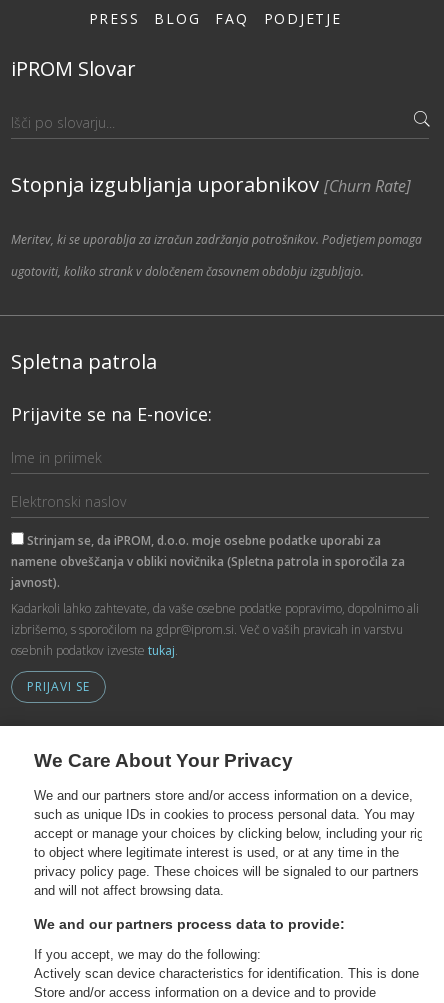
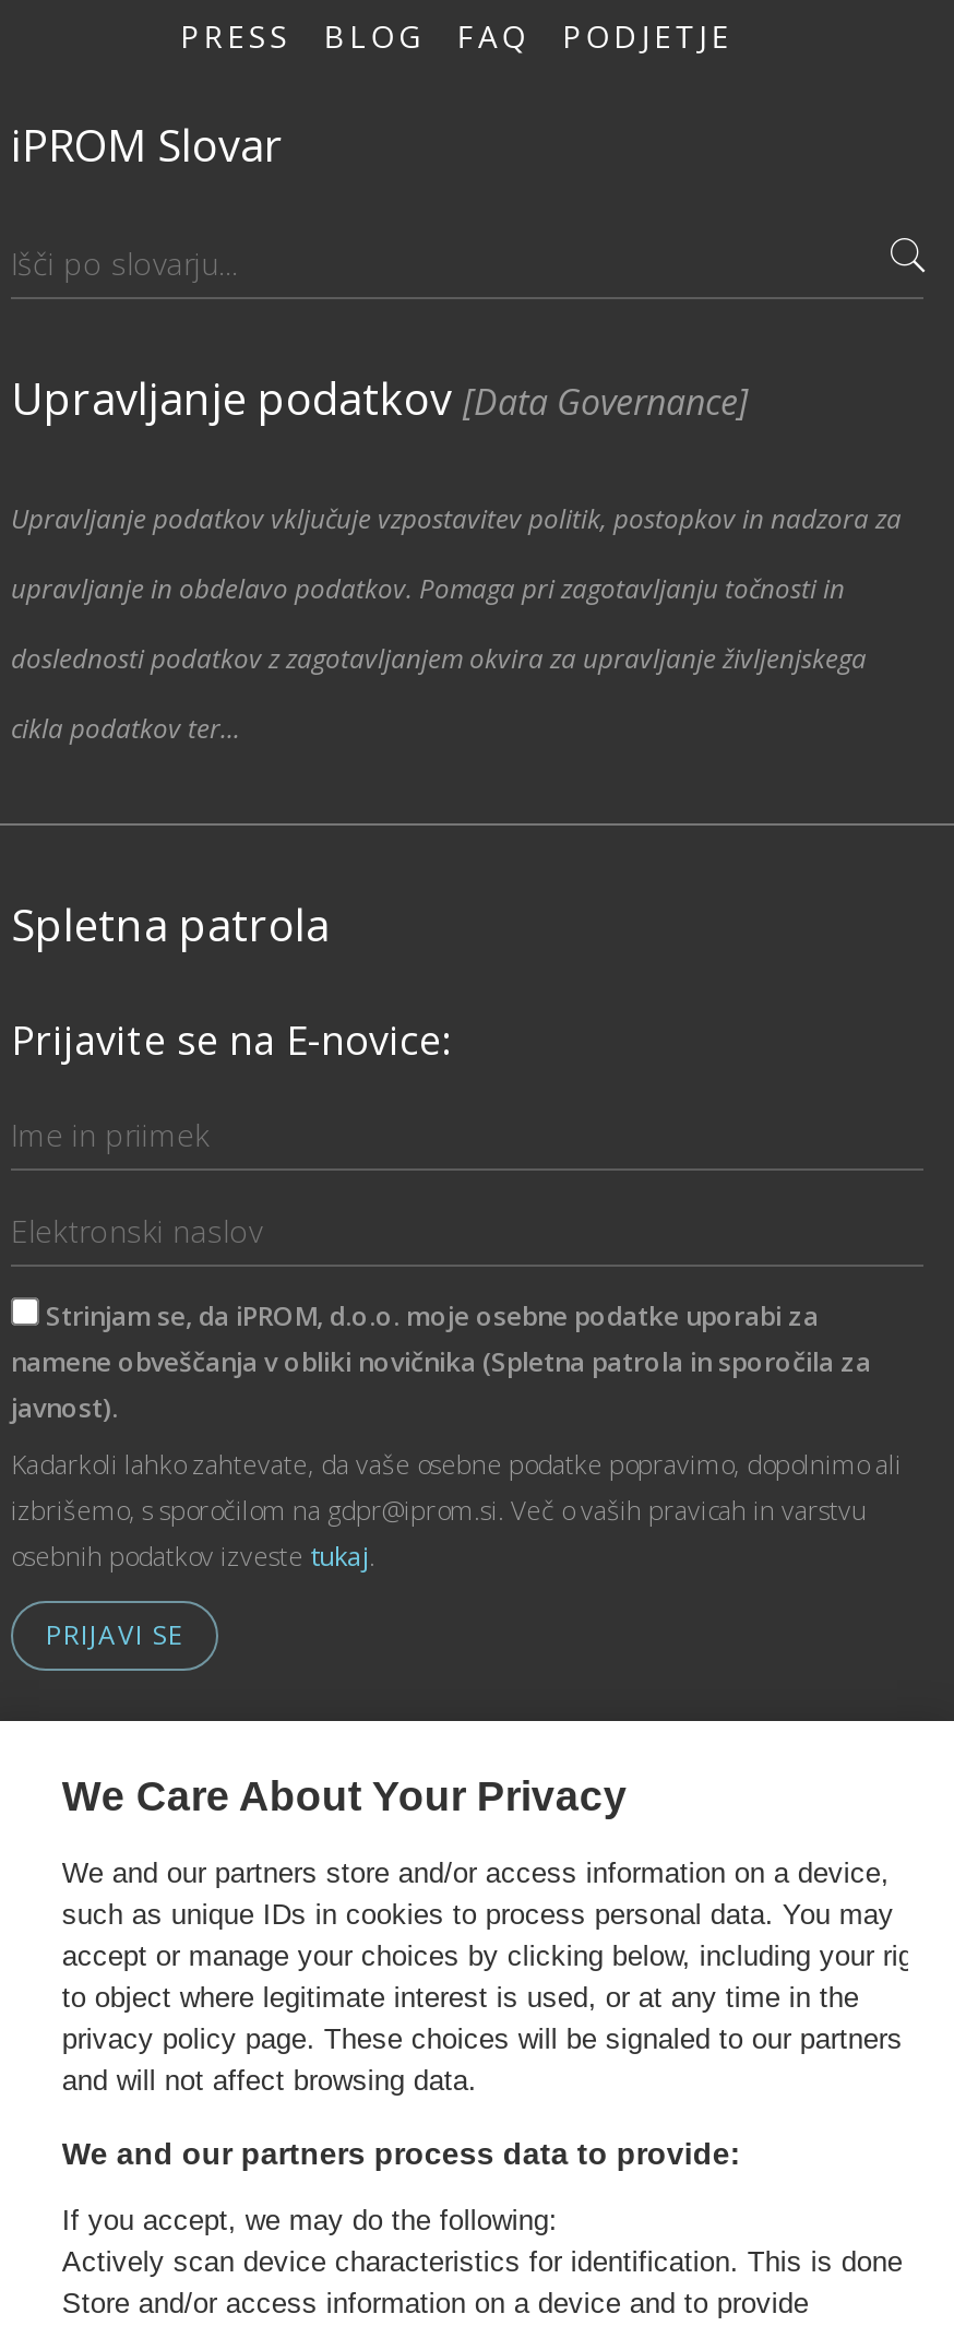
[11,171,422,280] Stopnja izgubljanja uporabnikov [Churn Rate] | Meritev, ki se uporablja za izračun zadržanja potrošnikov. Podjetjem pomaga | ugotoviti, koliko strank v določenem časovnem obdobju izgubljajo. -> [11,369,902,747] Upravljanje podatkov [Data Governance] | Upravljanje podatkov vključuje vzpostavitev politik, postopkov in nadzora za | upravljanje in obdelavo podatkov. Pomaga pri zagotavljanju točnosti in | doslednosti podatkov z zagotavljanjem okvira za upravljanje življenjskega | cikla podatkov ter...

